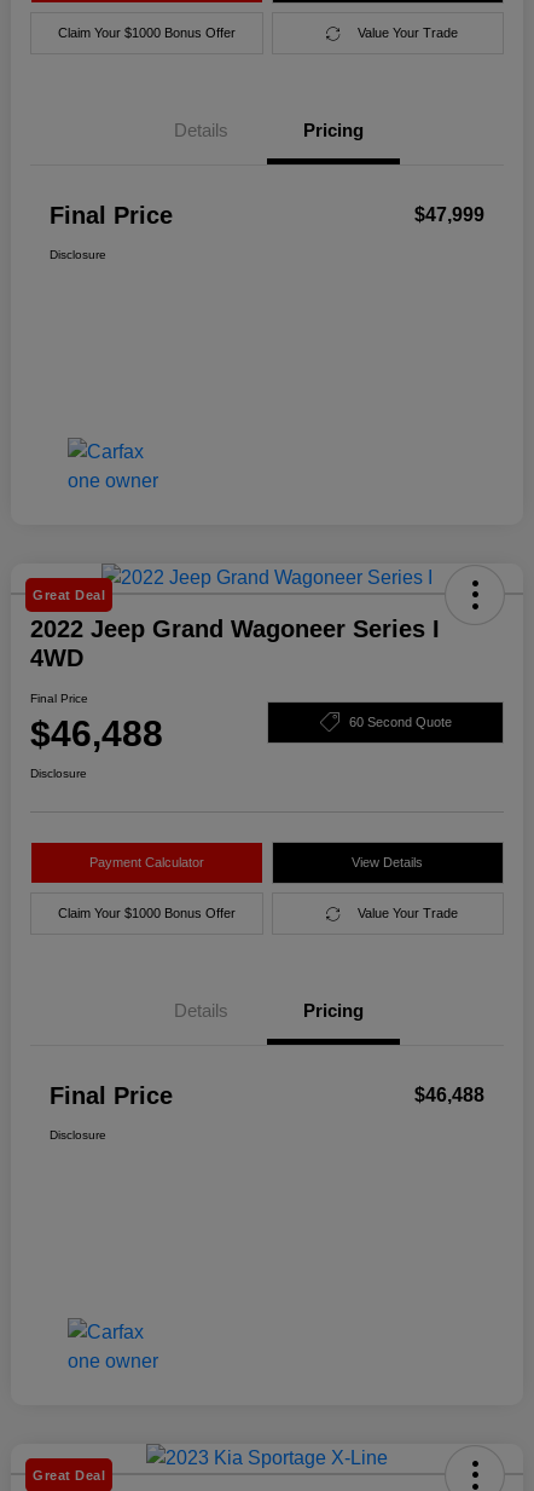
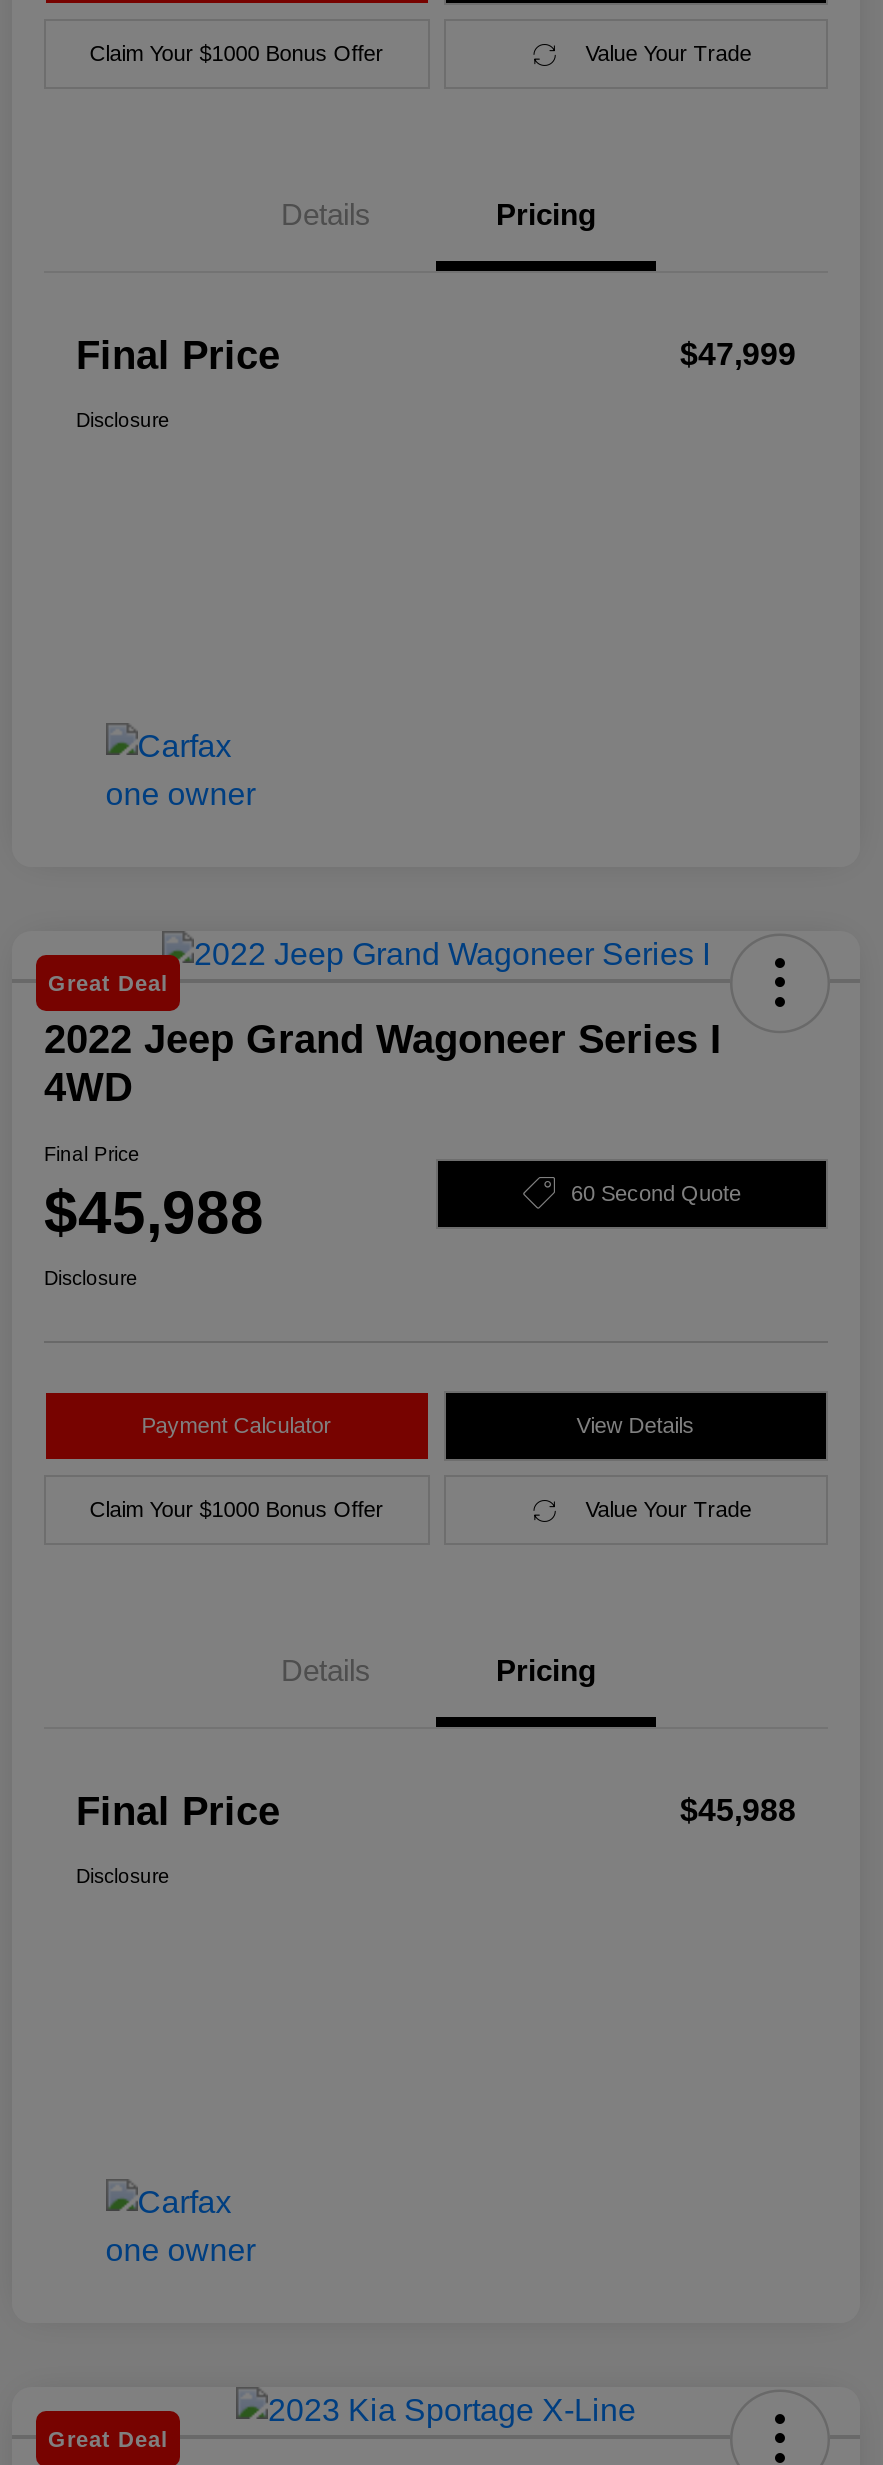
[30,714,163,754] $46,488 -> [44,1179,264,1245] $45,988
[414,1085,484,1105] $46,488 -> [680,1793,796,1827] $45,988

